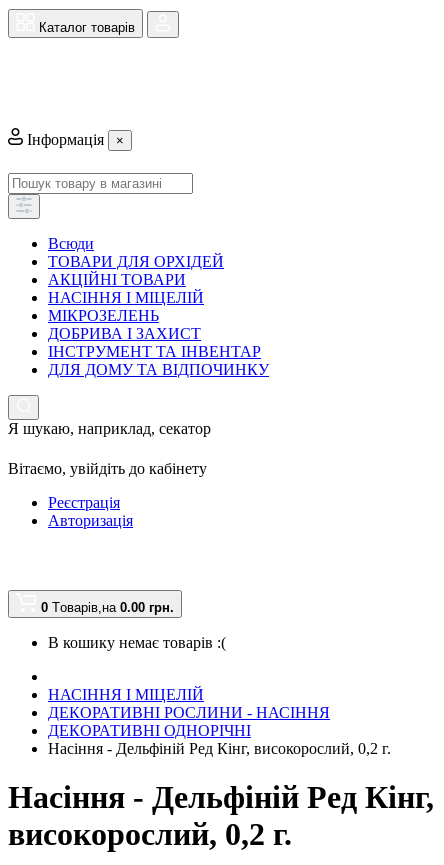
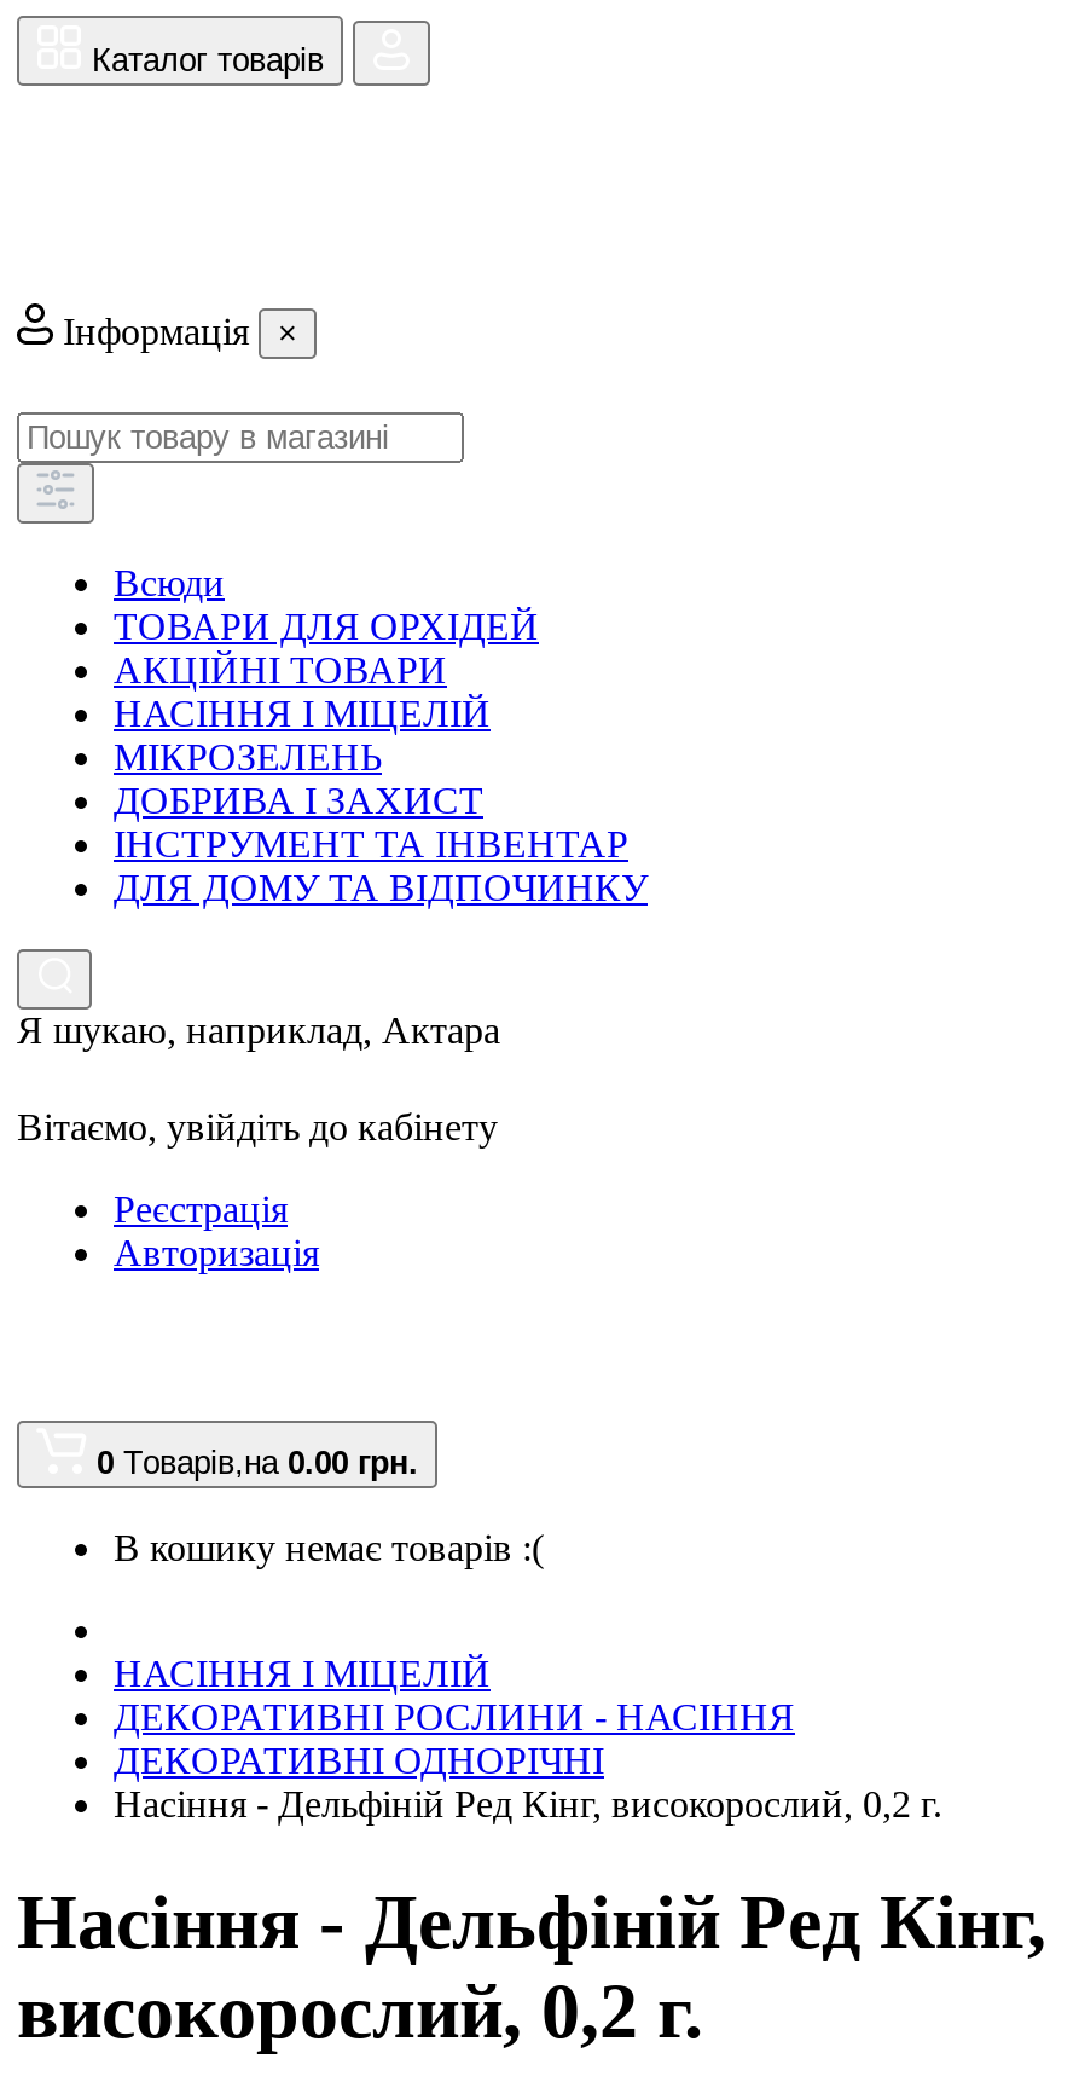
[8,420,211,437] Я шукаю, наприклад, секатор -> [17,1010,500,1051] Я шукаю, наприклад, Актара

